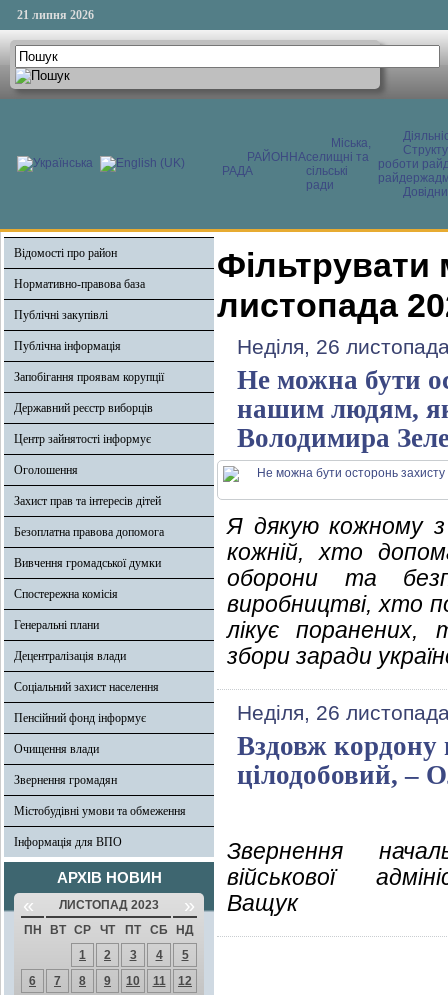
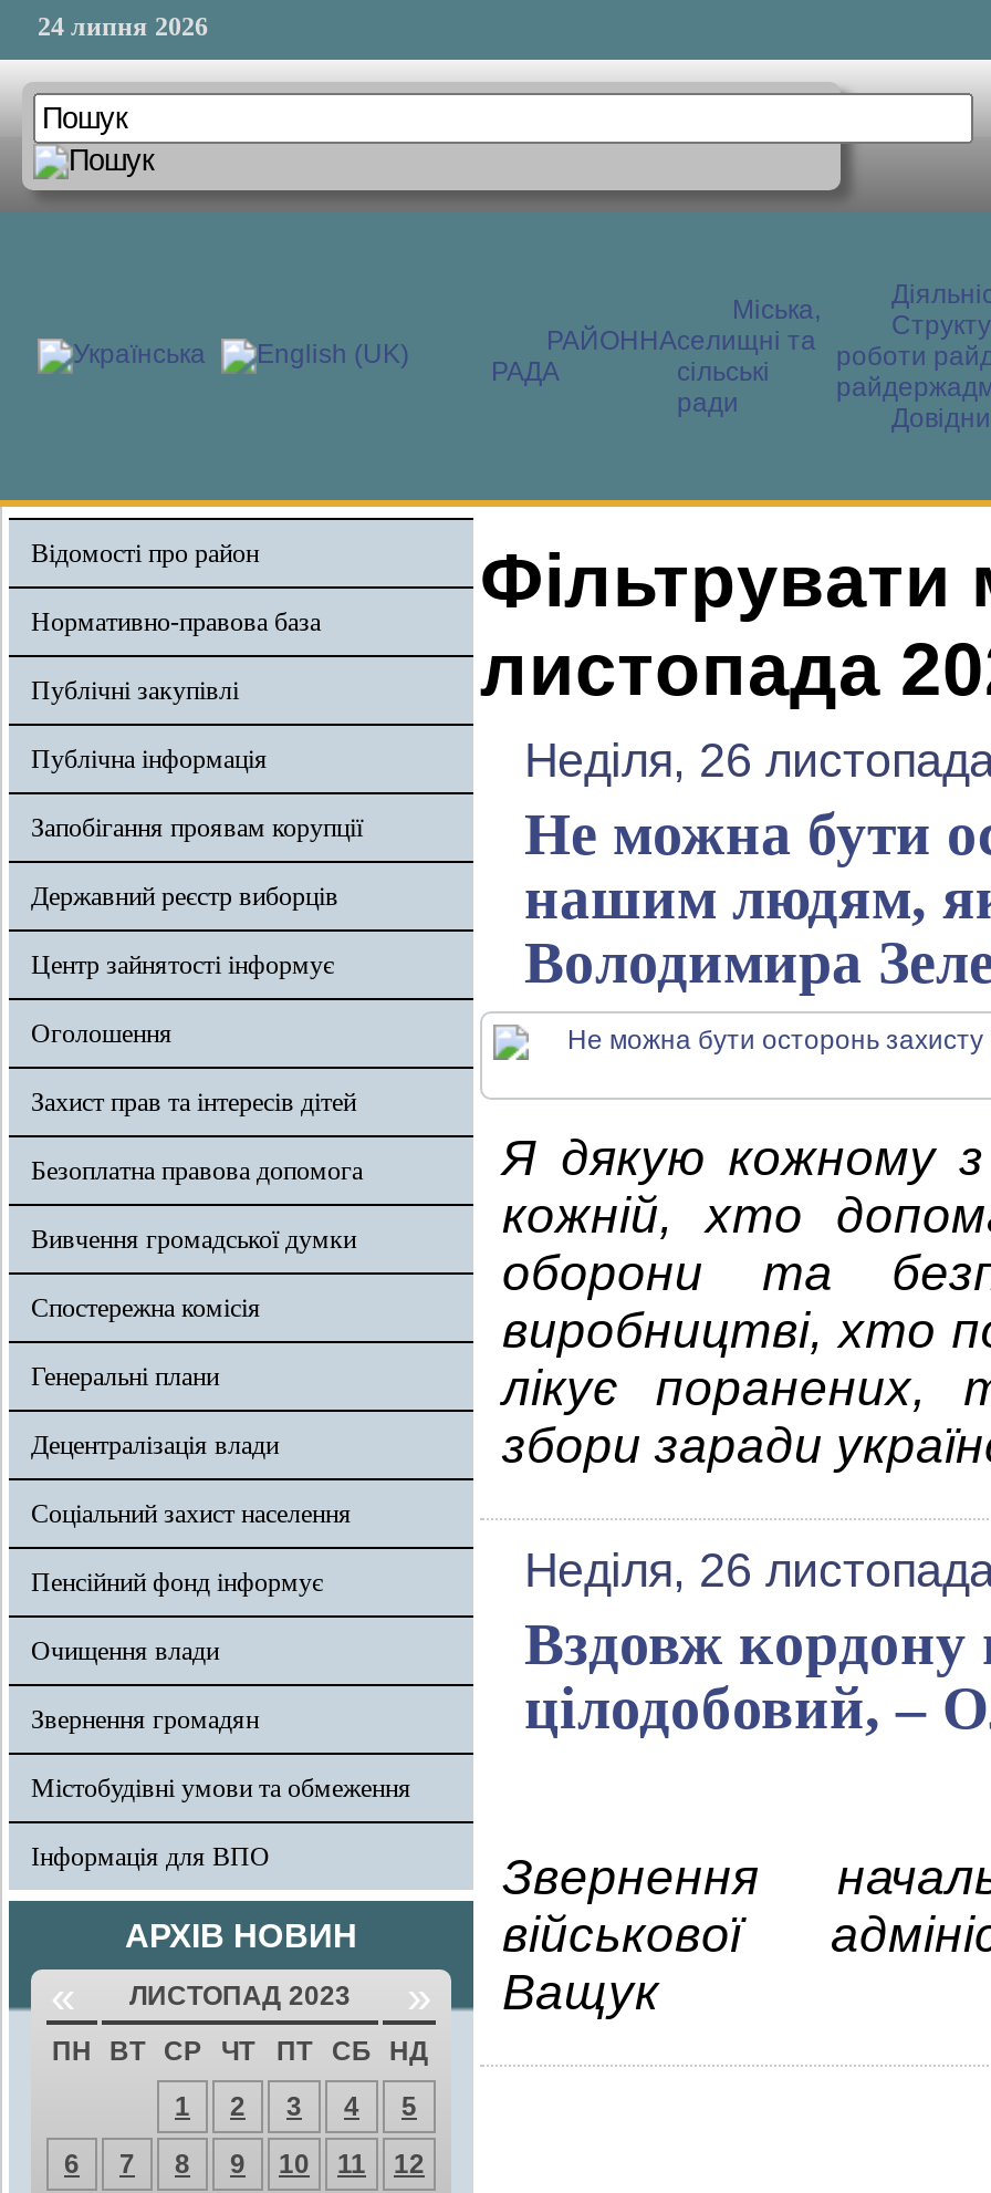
[17,8,94,22] 21 липня 2026 -> [38,11,208,42] 24 липня 2026

